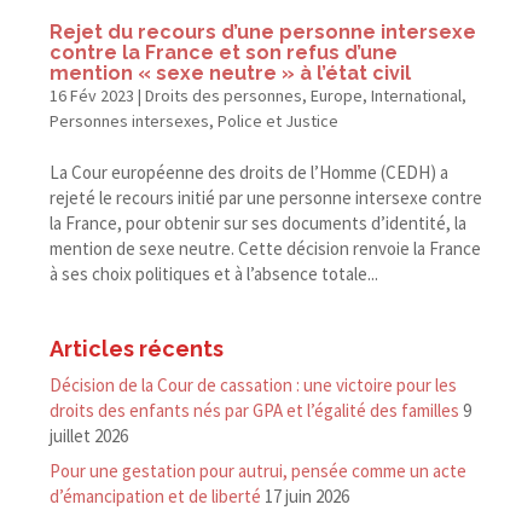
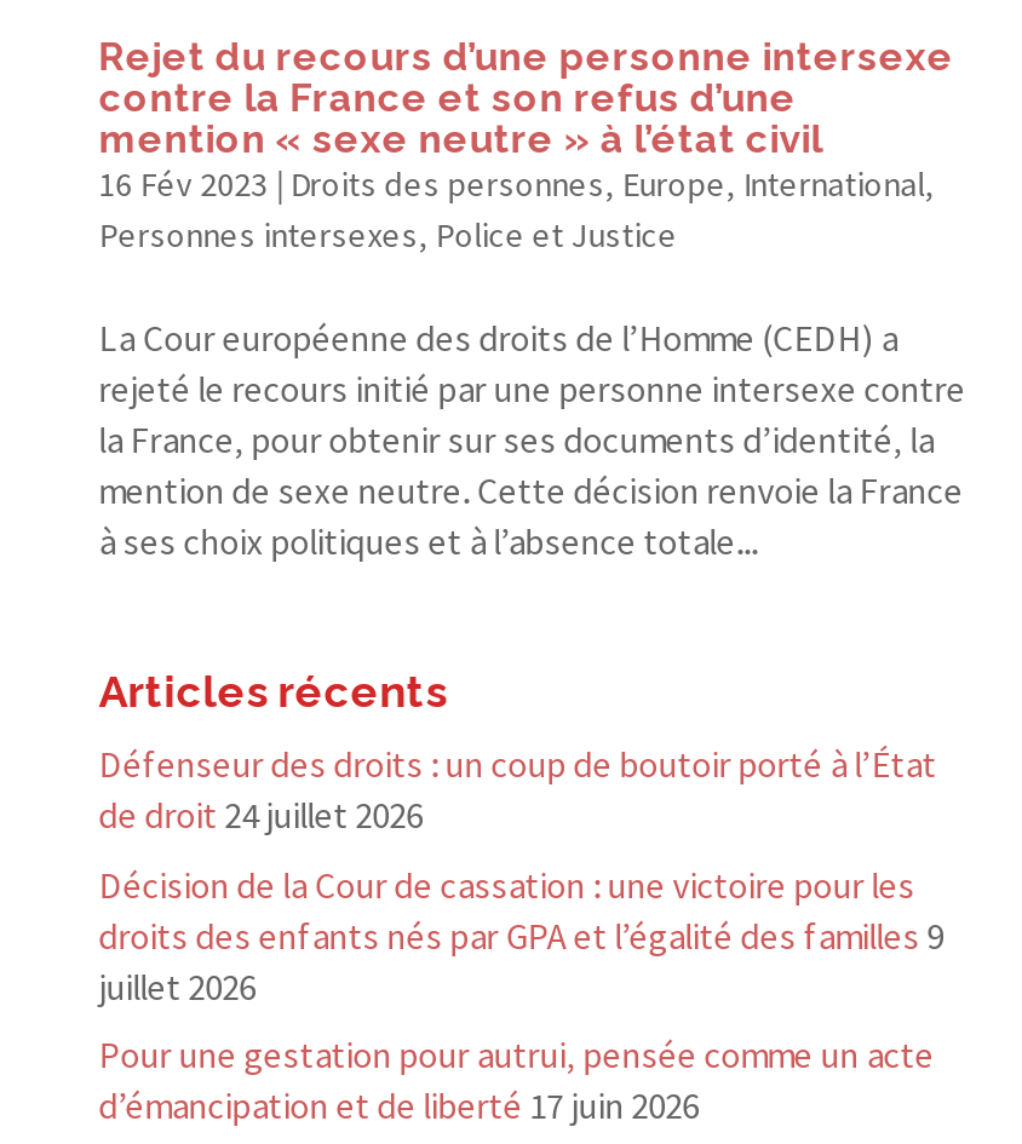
none -> [99,742,937,839] Défenseur des droits : un coup de boutoir porté à l’État | de droit 24 juillet 2026

